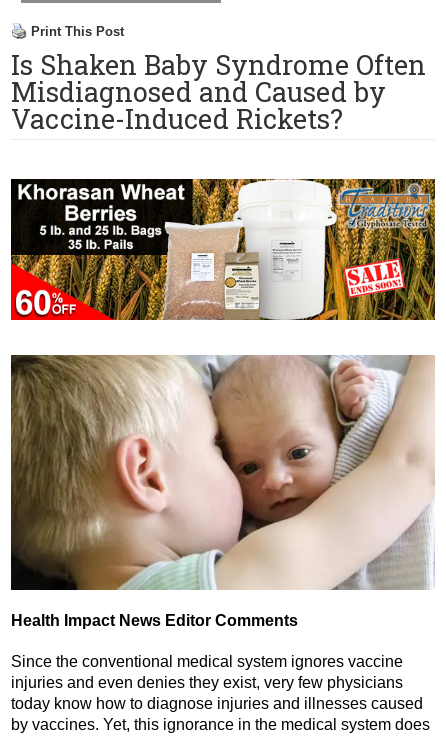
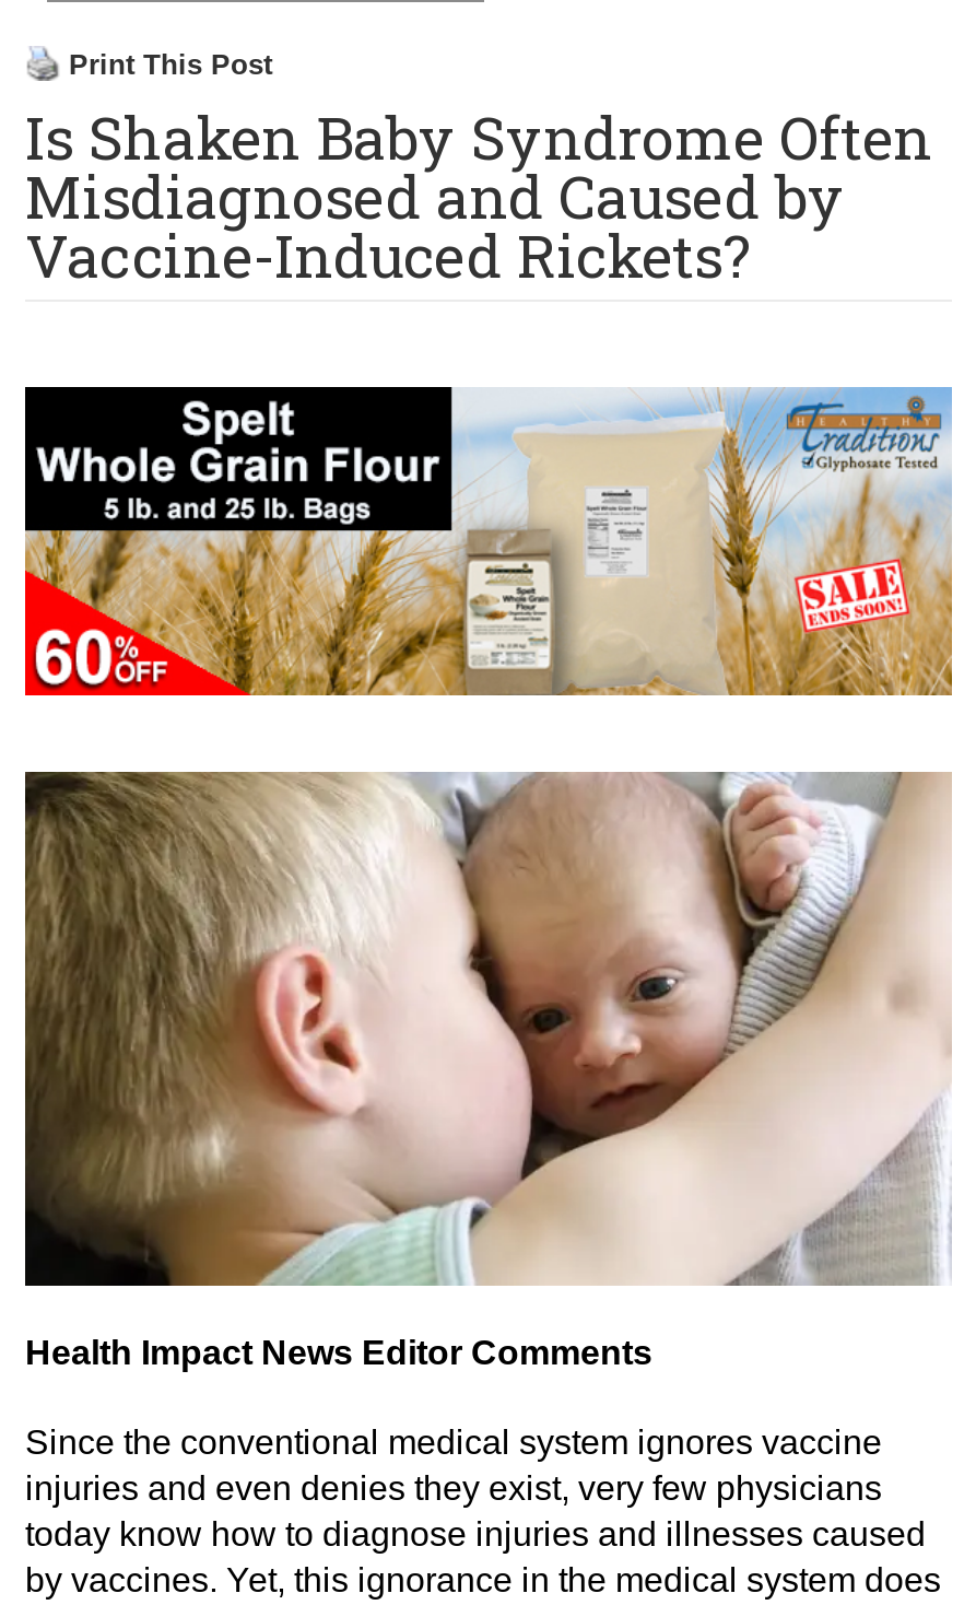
[10,178,436,321] [image] -> [23,385,954,698] [image]

